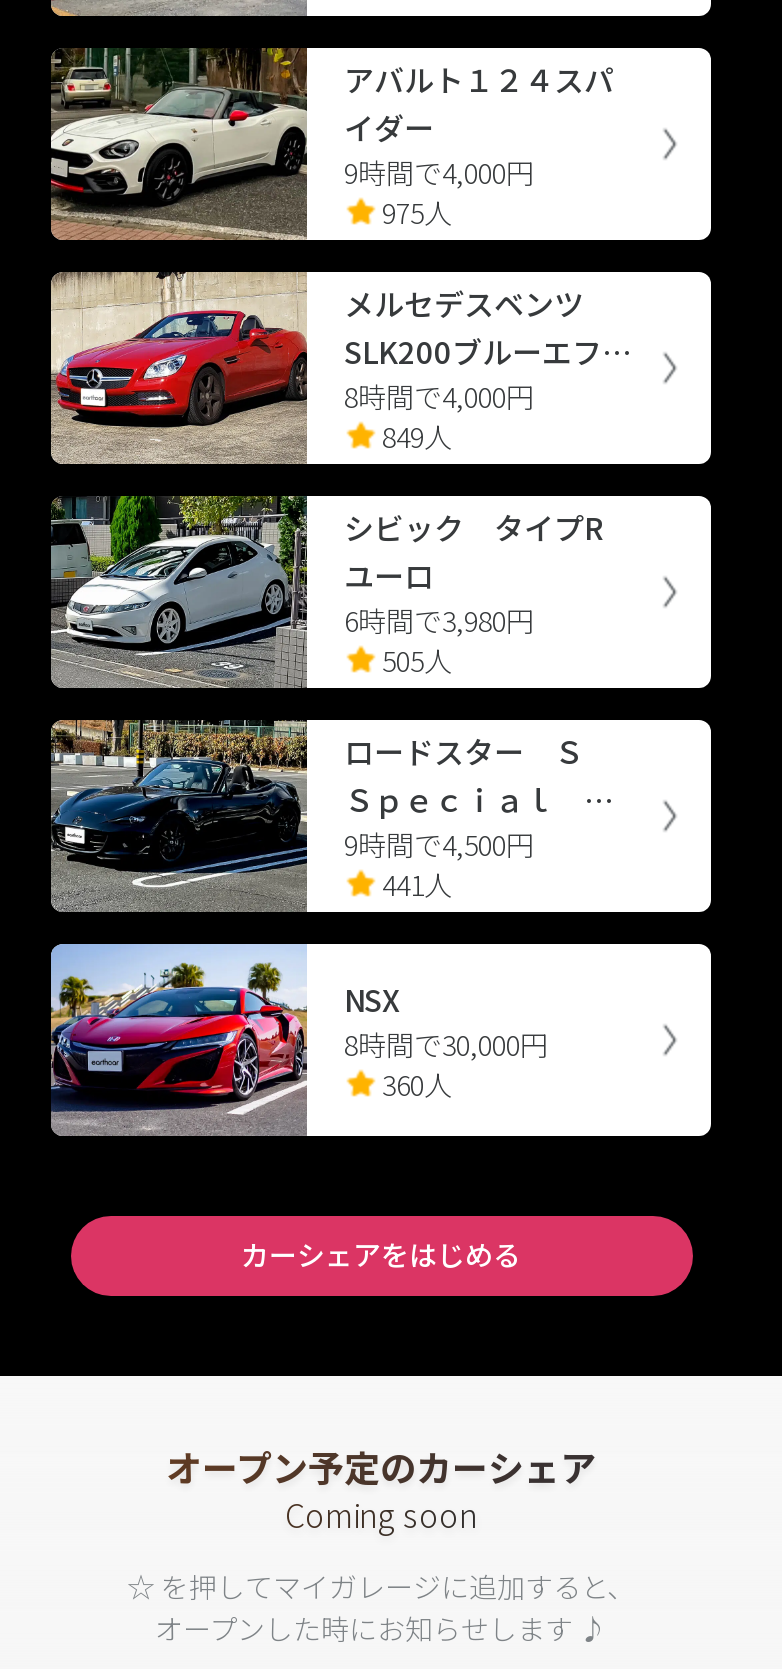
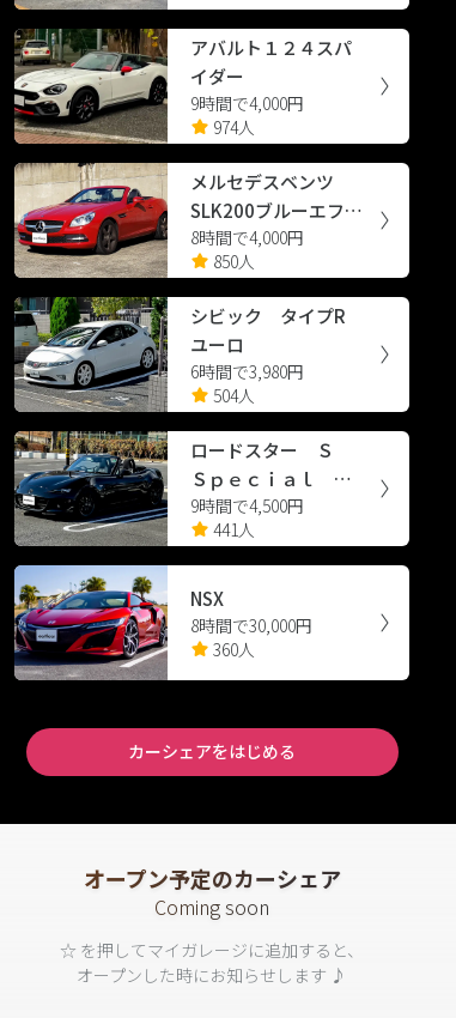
[376,192,452,232] 975人 -> [209,115,254,139] 974人
[376,416,452,456] 849人 -> [209,249,254,273] 850人
[376,640,452,680] 505人 -> [209,383,254,407] 504人

